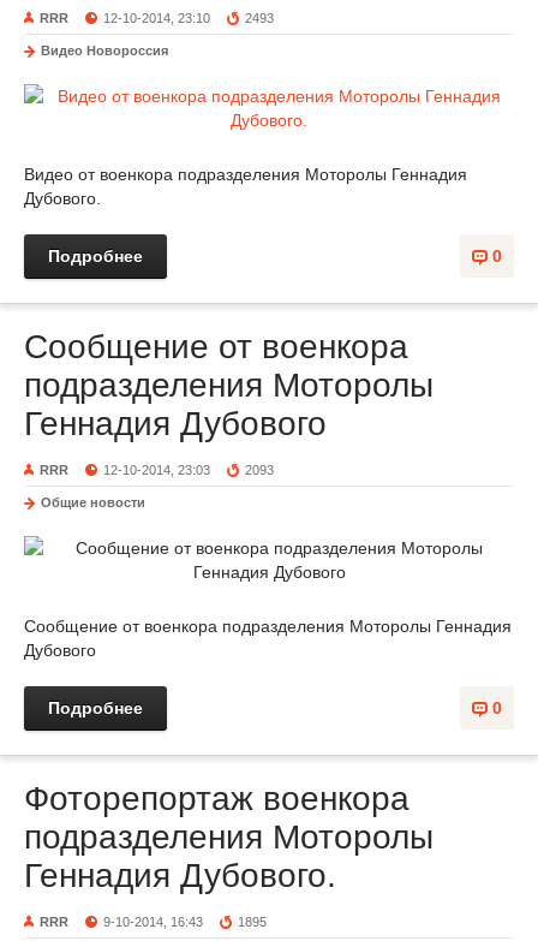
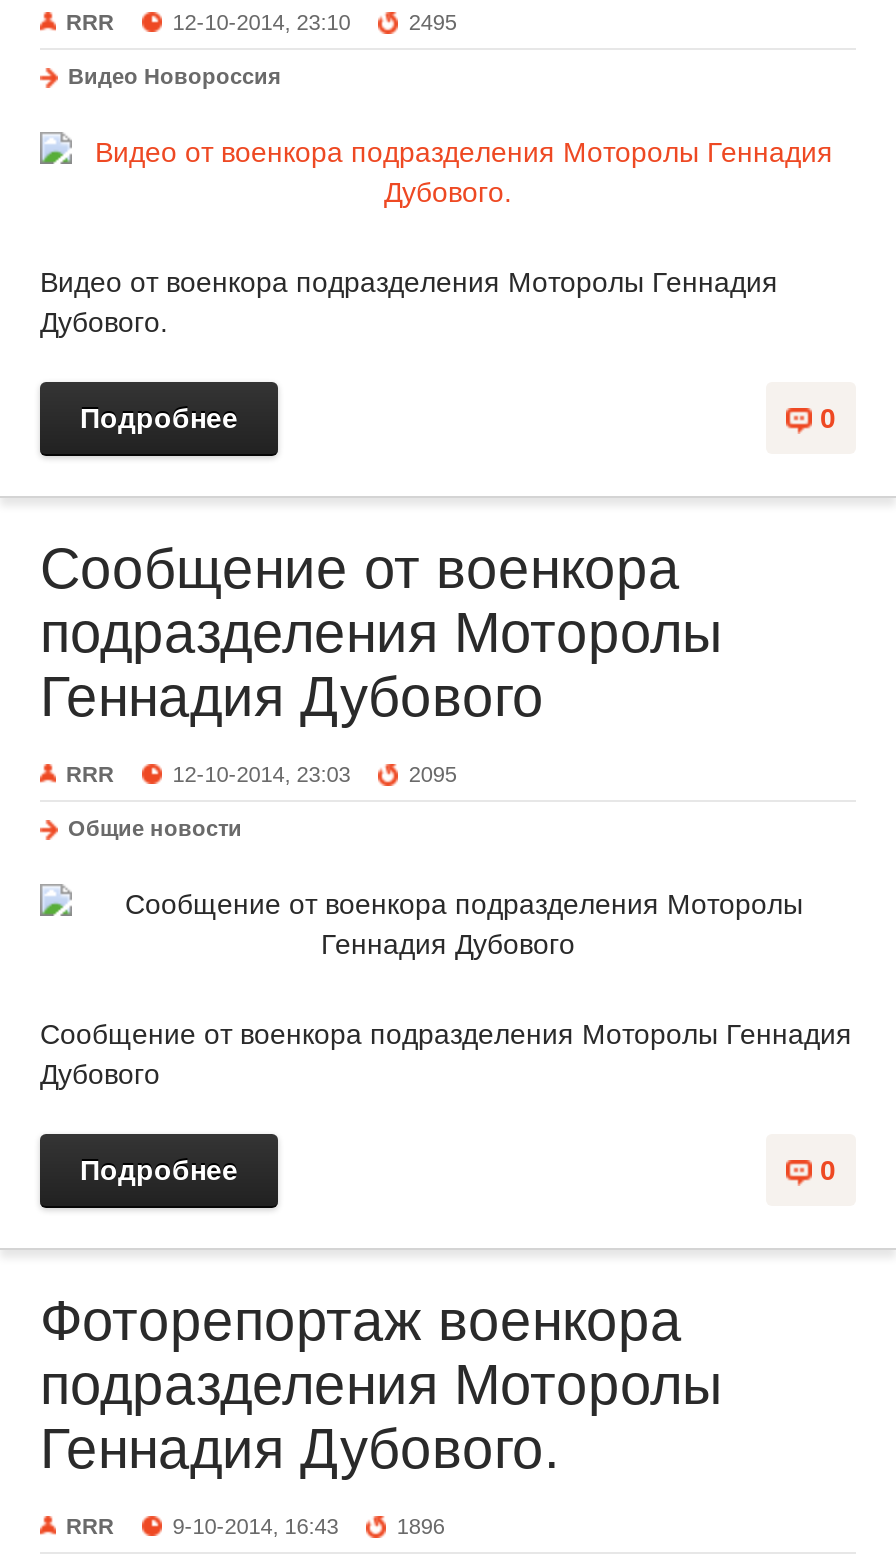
[245,11,274,25] 2493 -> [409,10,457,34] 2495
[245,463,274,477] 2093 -> [409,762,457,786] 2095
[238,915,267,929] 1895 -> [397,1514,445,1538] 1896

